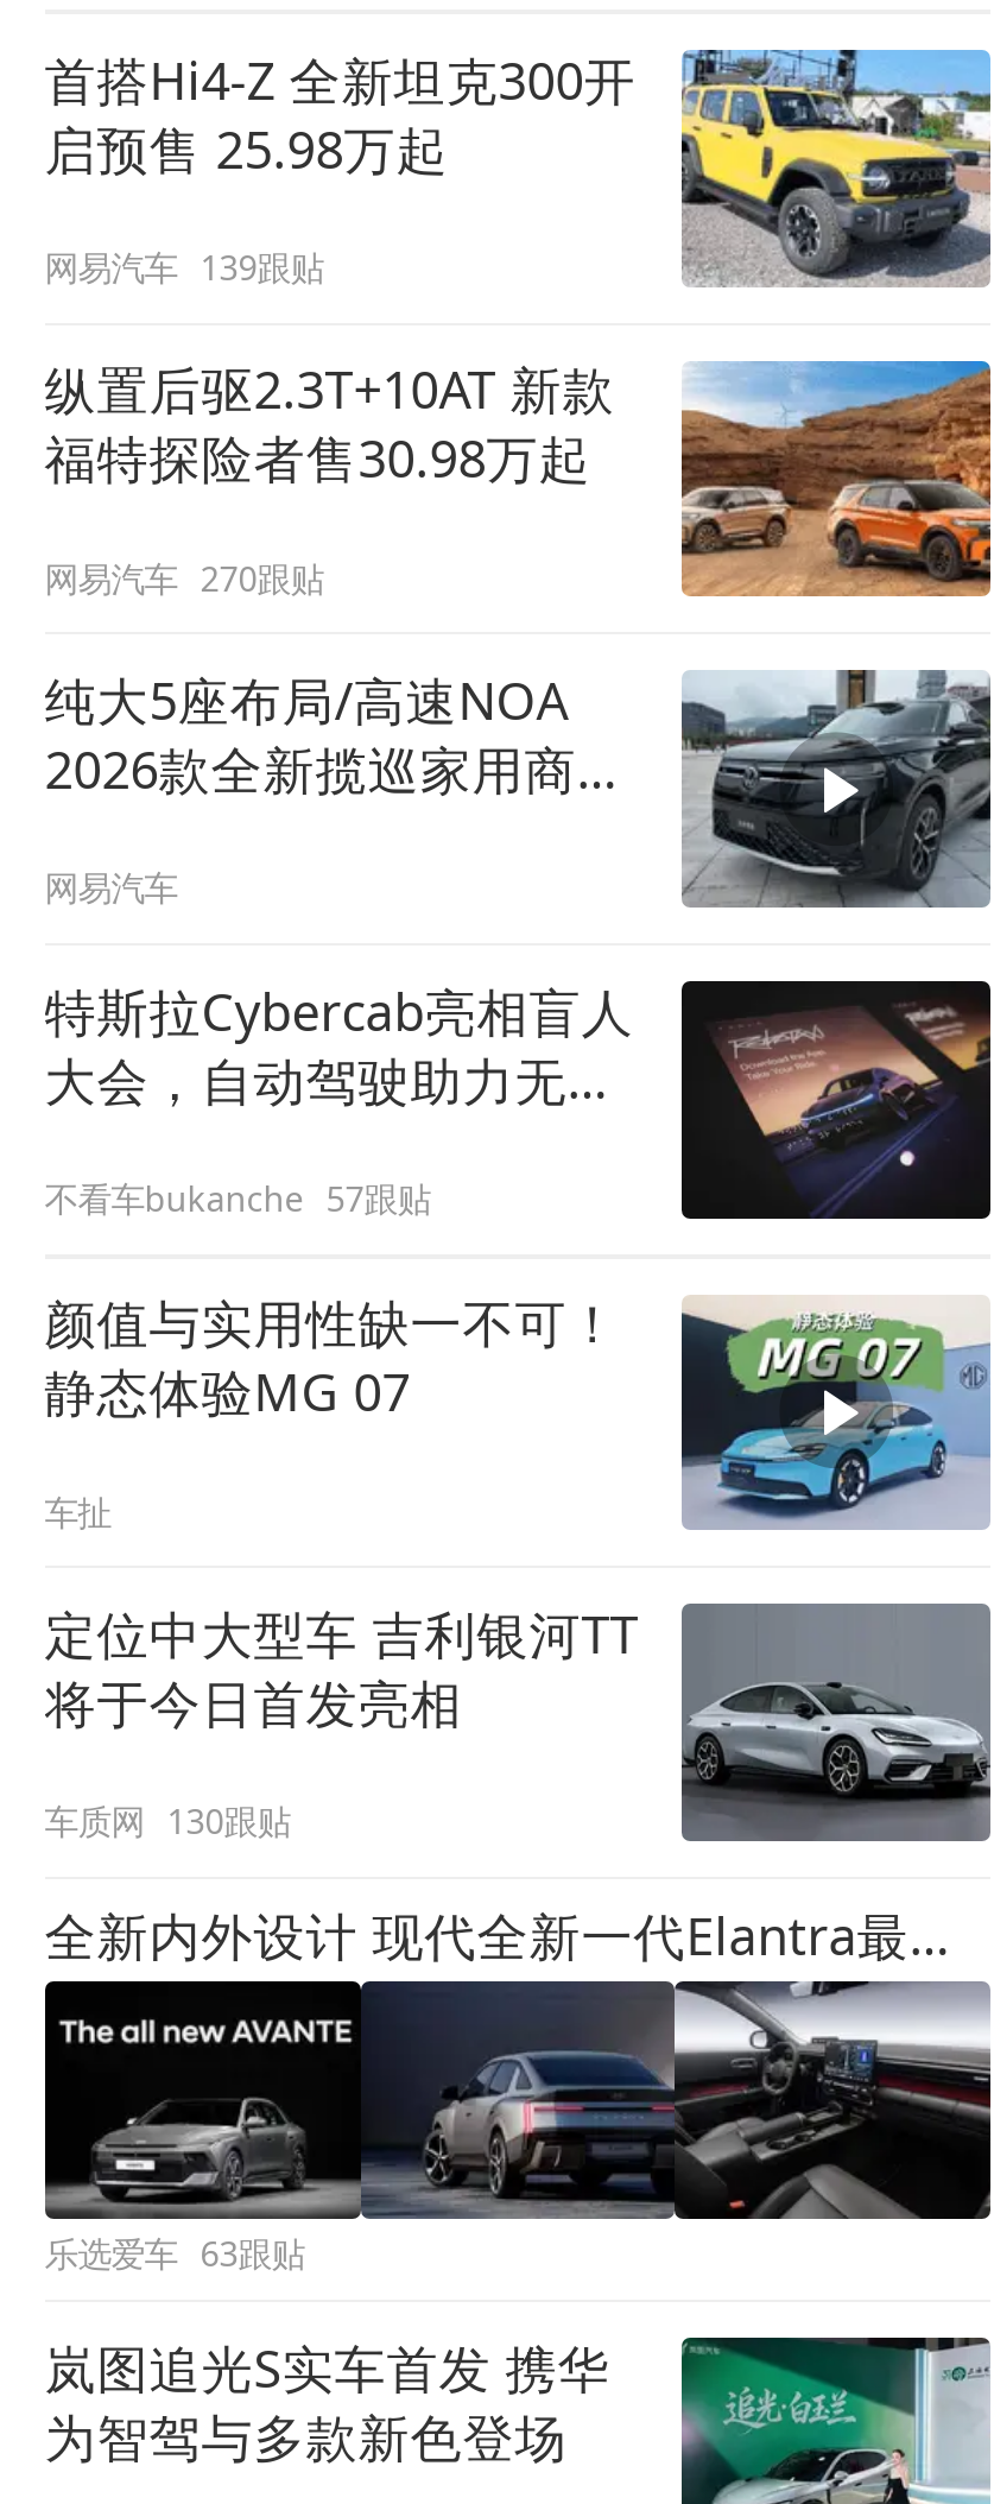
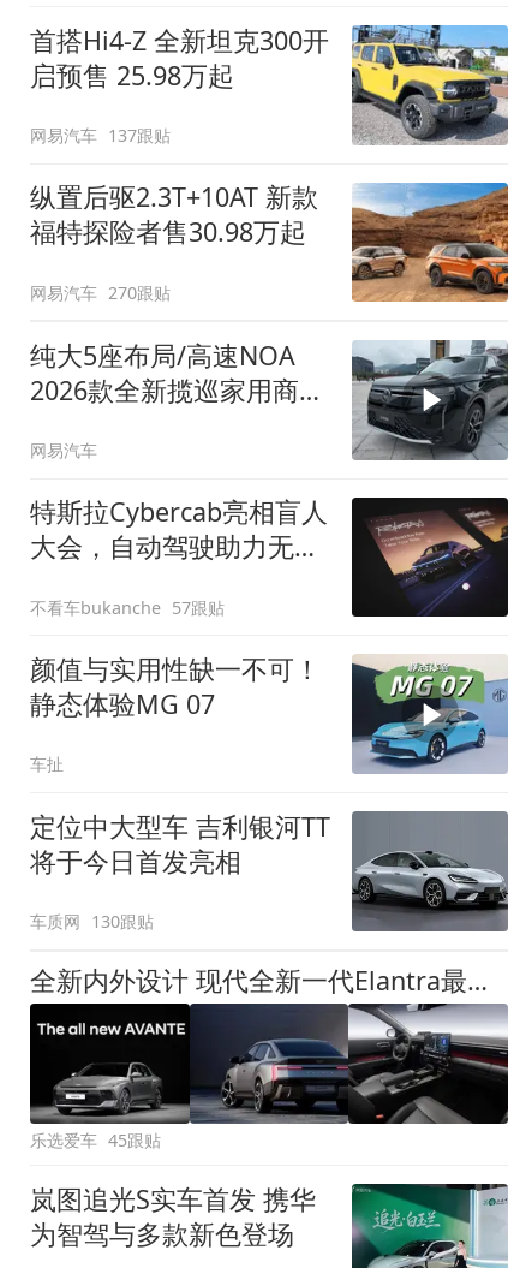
[44,245,324,290] 网易汽车 139跟贴 -> [30,124,171,147] 网易汽车 137跟贴
[44,2230,305,2275] 乐选爱车 63跟贴 -> [30,1129,161,1152] 乐选爱车 45跟贴

